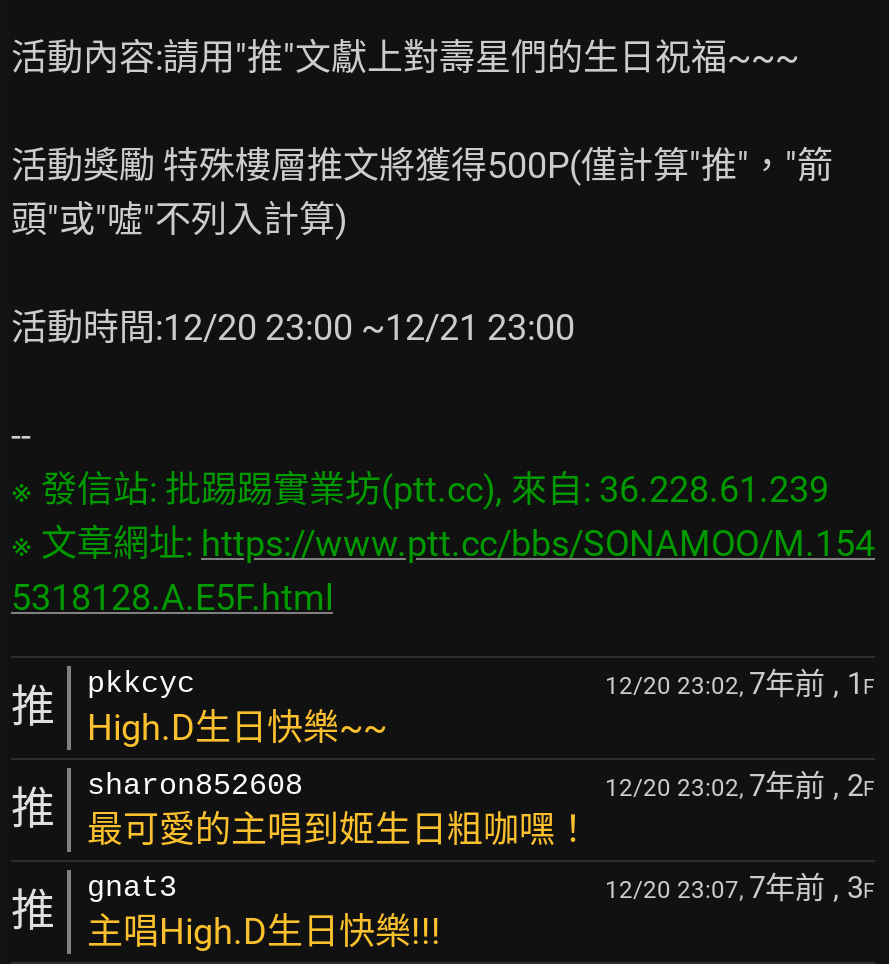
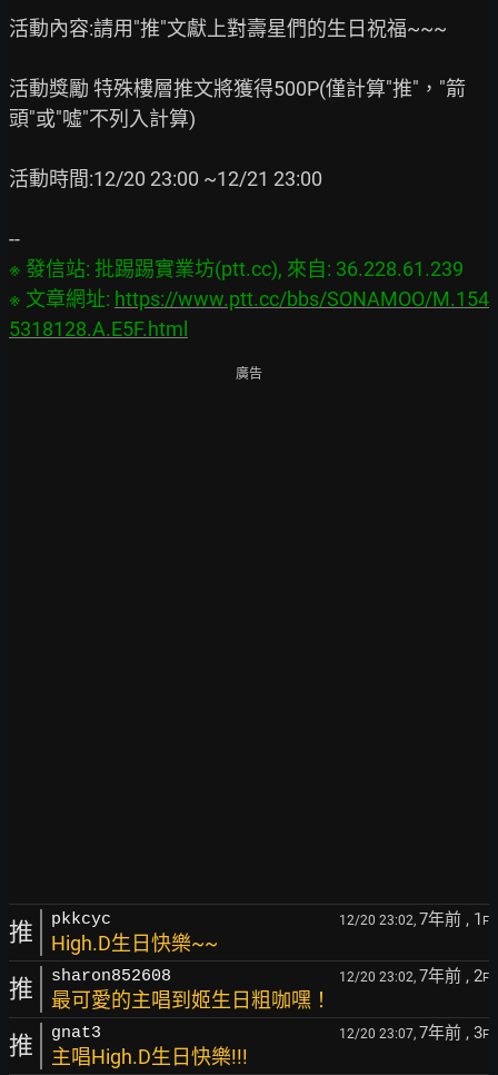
none -> [236,366,262,382] 廣告

